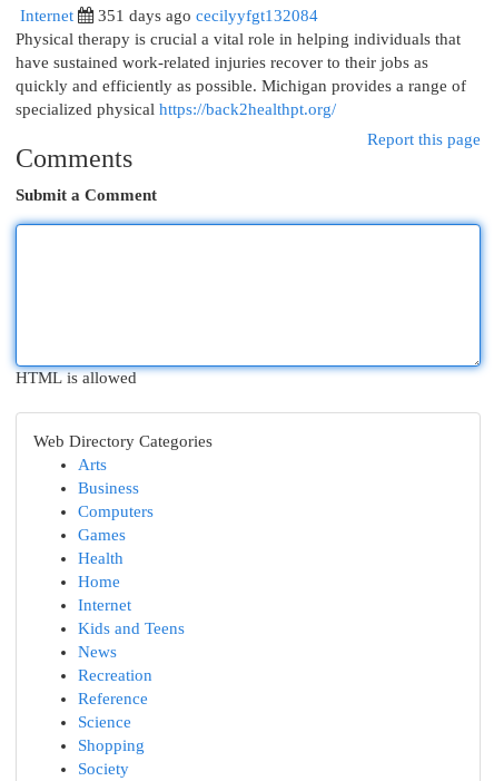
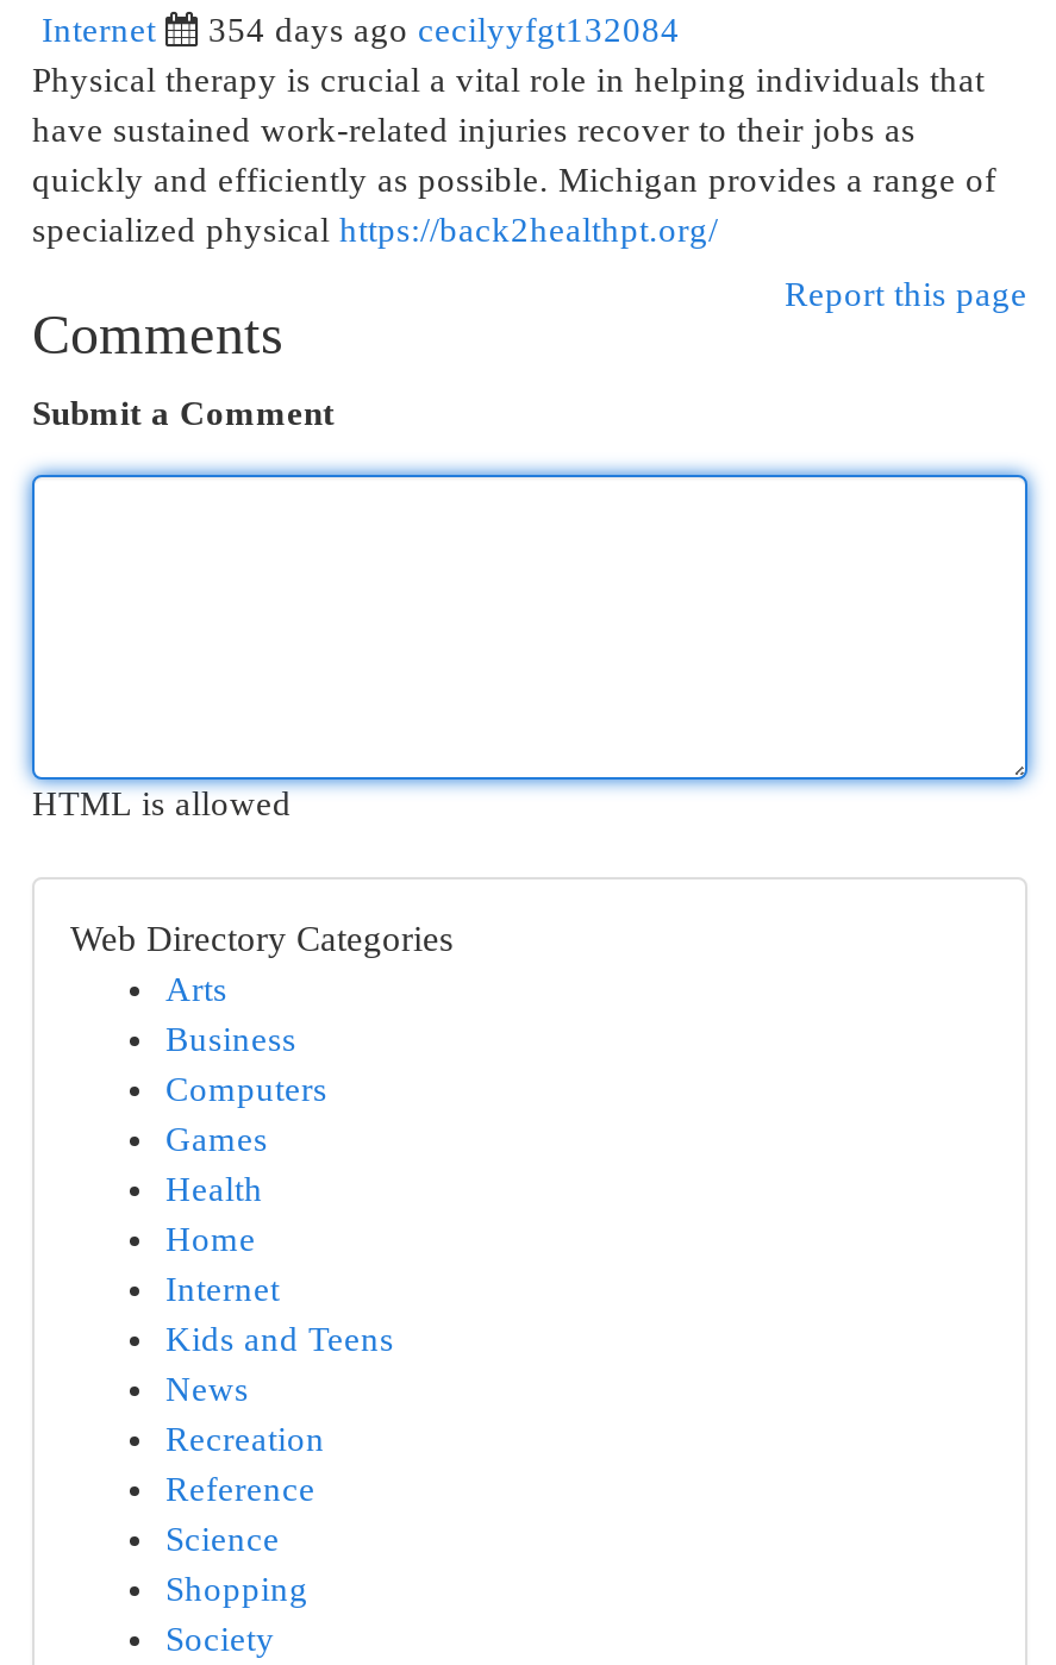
[98,7,318,25] 351 days ago cecilyyfgt132084 -> [208,11,680,49] 354 days ago cecilyyfgt132084

